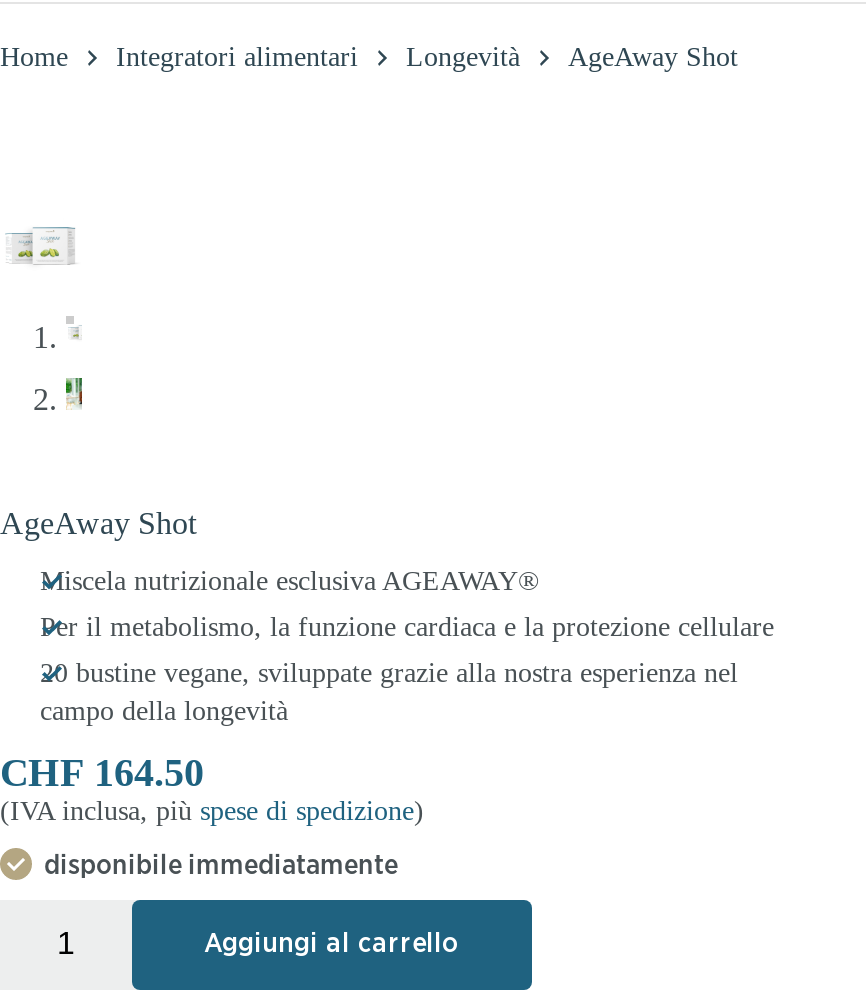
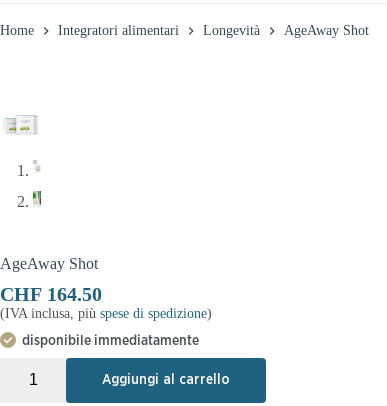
[40,565,774,725] Miscela nutrizionale esclusiva AGEAWAY® | Per il metabolismo, la funzione cardiaca e la protezione cellulare | 20 bustine vegane, sviluppate grazie alla nostra esperienza nel | campo della longevità -> none

